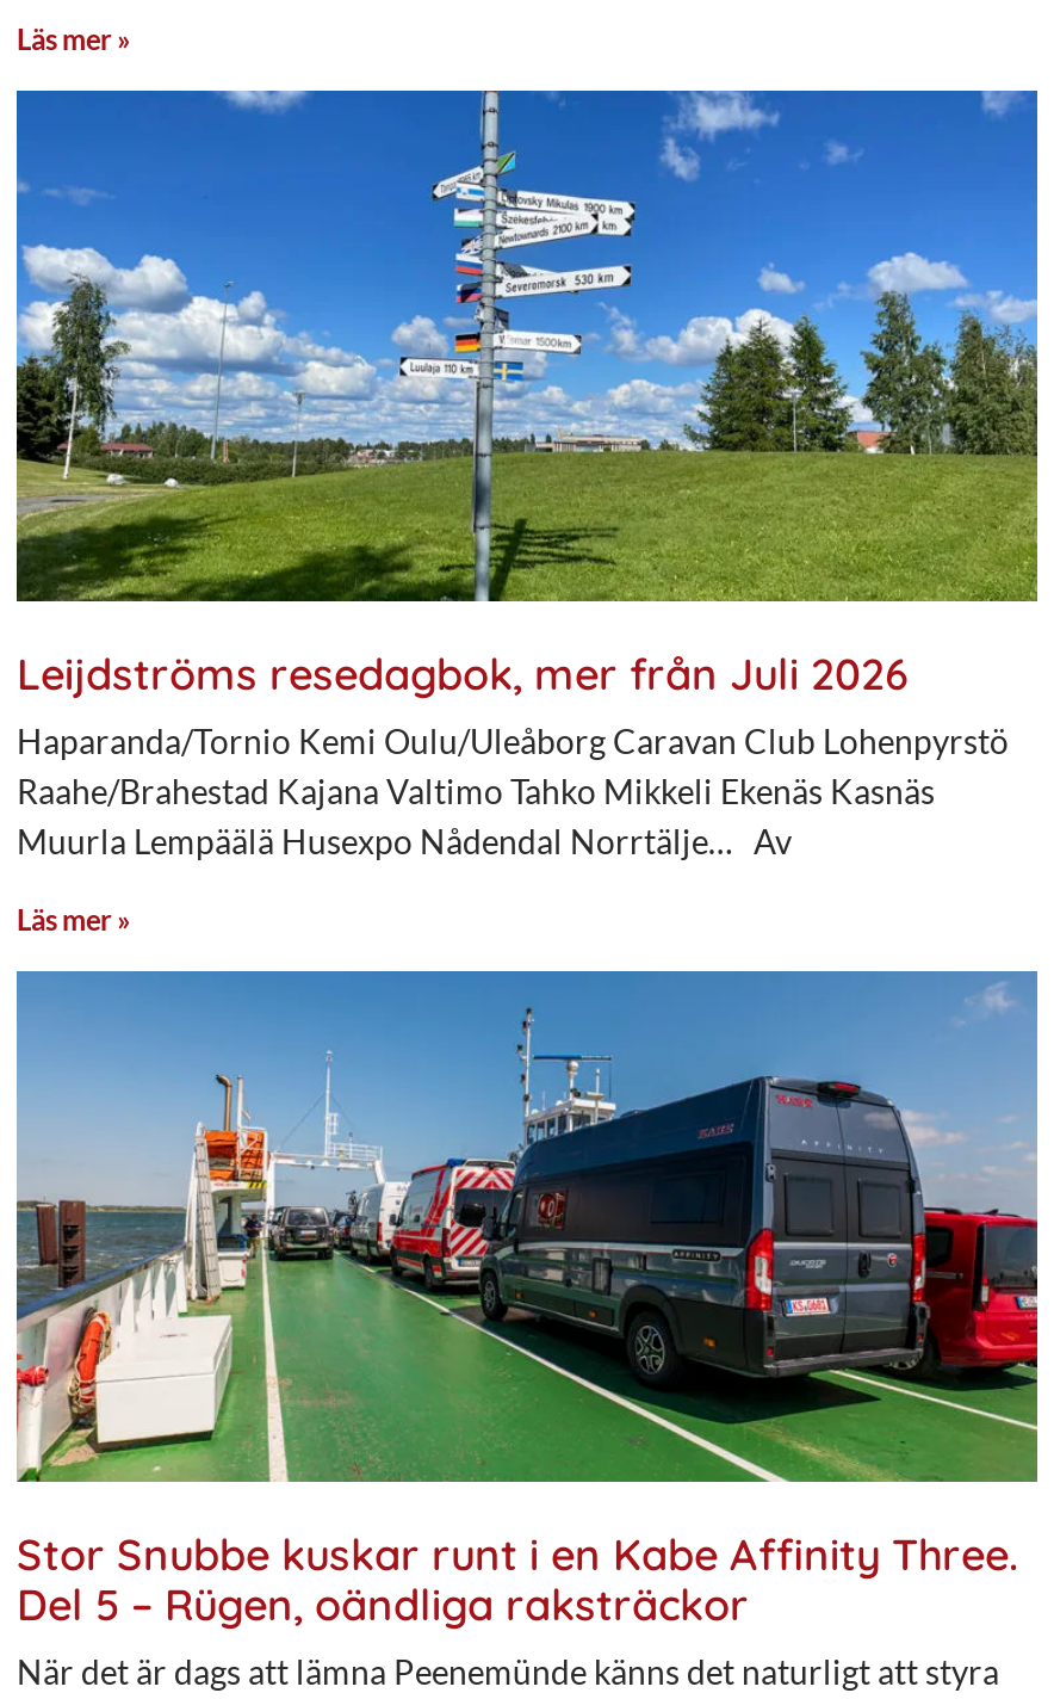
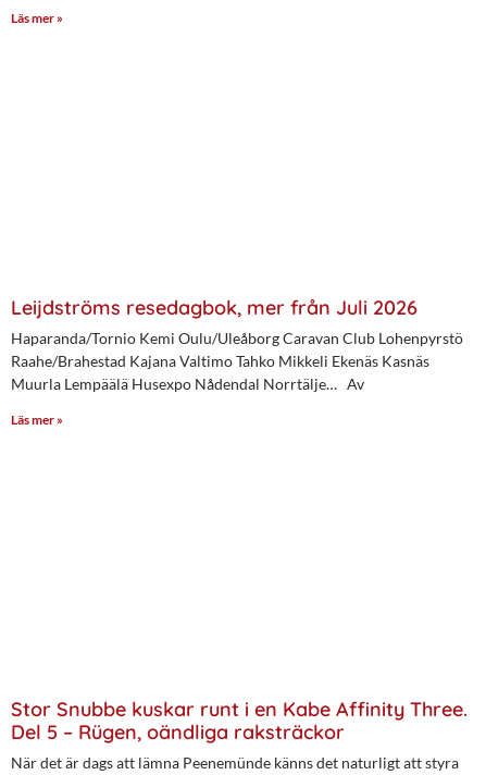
[14,88,1040,604] [image] -> none
[14,969,1040,1484] [image] -> none

